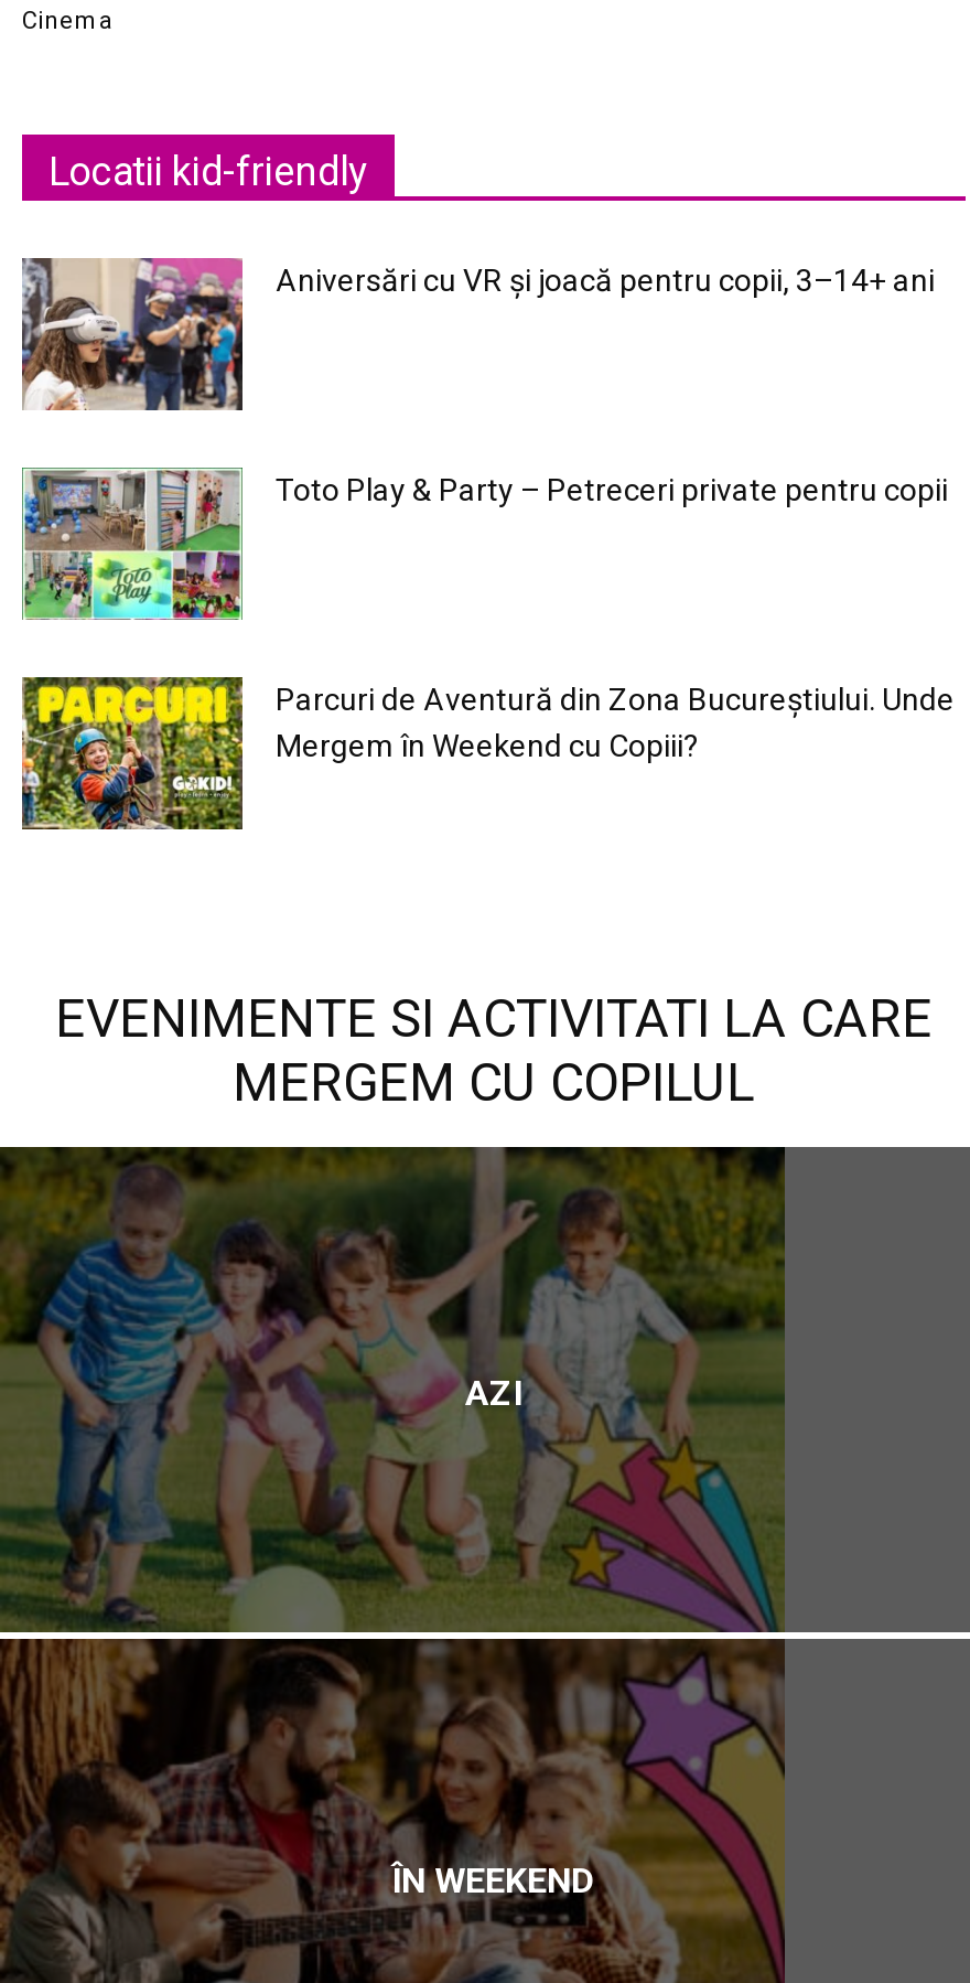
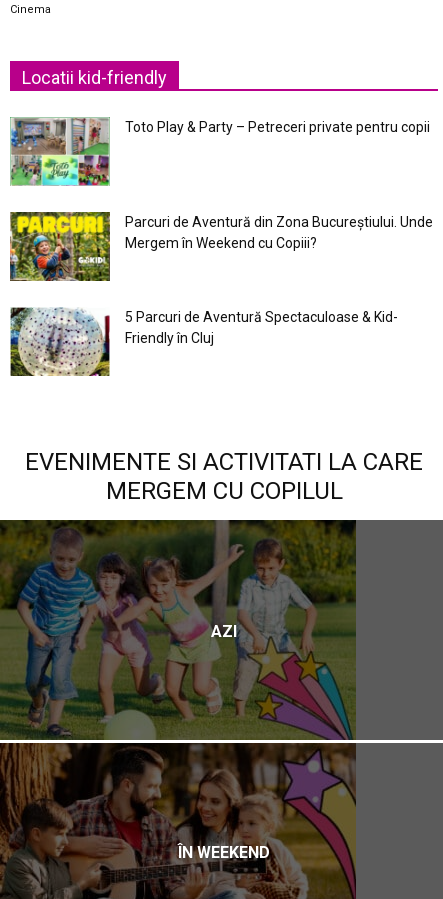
[22,256,935,410] [image] | Aniversări cu VR și joacă pentru copii, 3–14+ ani -> none
moved [20,465,955,764] -> [9,116,433,251]: [image] | Toto Play & Party – Petreceri private pentru copii | Parcuri de Aventură din Zona Bucureştiului. Unde | Mergem în Weekend cu Copiii?
none -> [10,307,398,377] [image] | 5 Parcuri de Aventură Spectaculoase & Kid- | Friendly în Cluj

